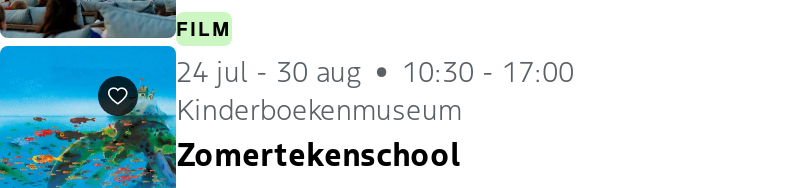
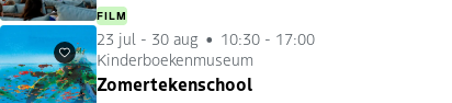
[176,49,574,89] 24 jul - 30 aug 10:30 - 17:00 -> [97,27,315,49] 23 jul - 30 aug 10:30 - 17:00

